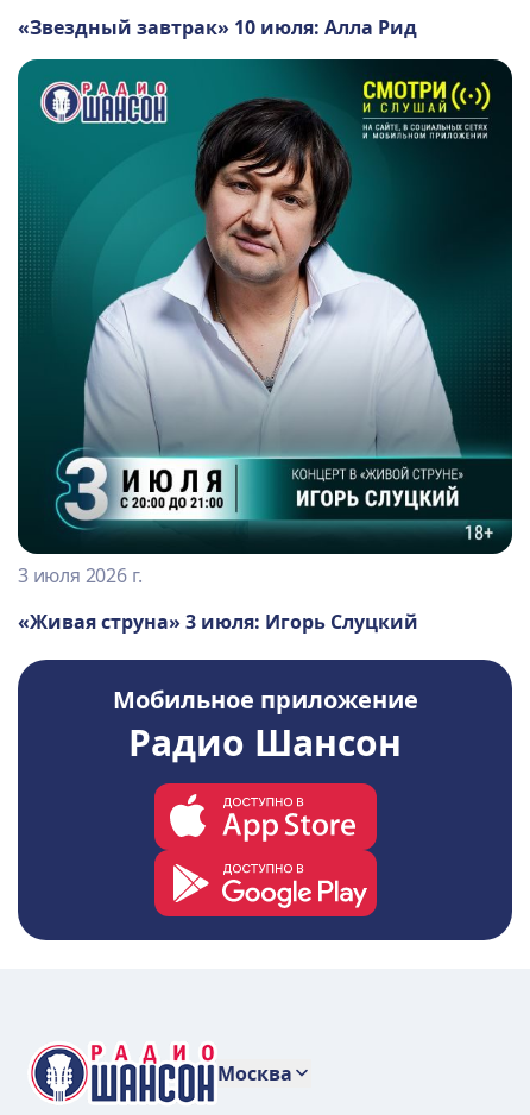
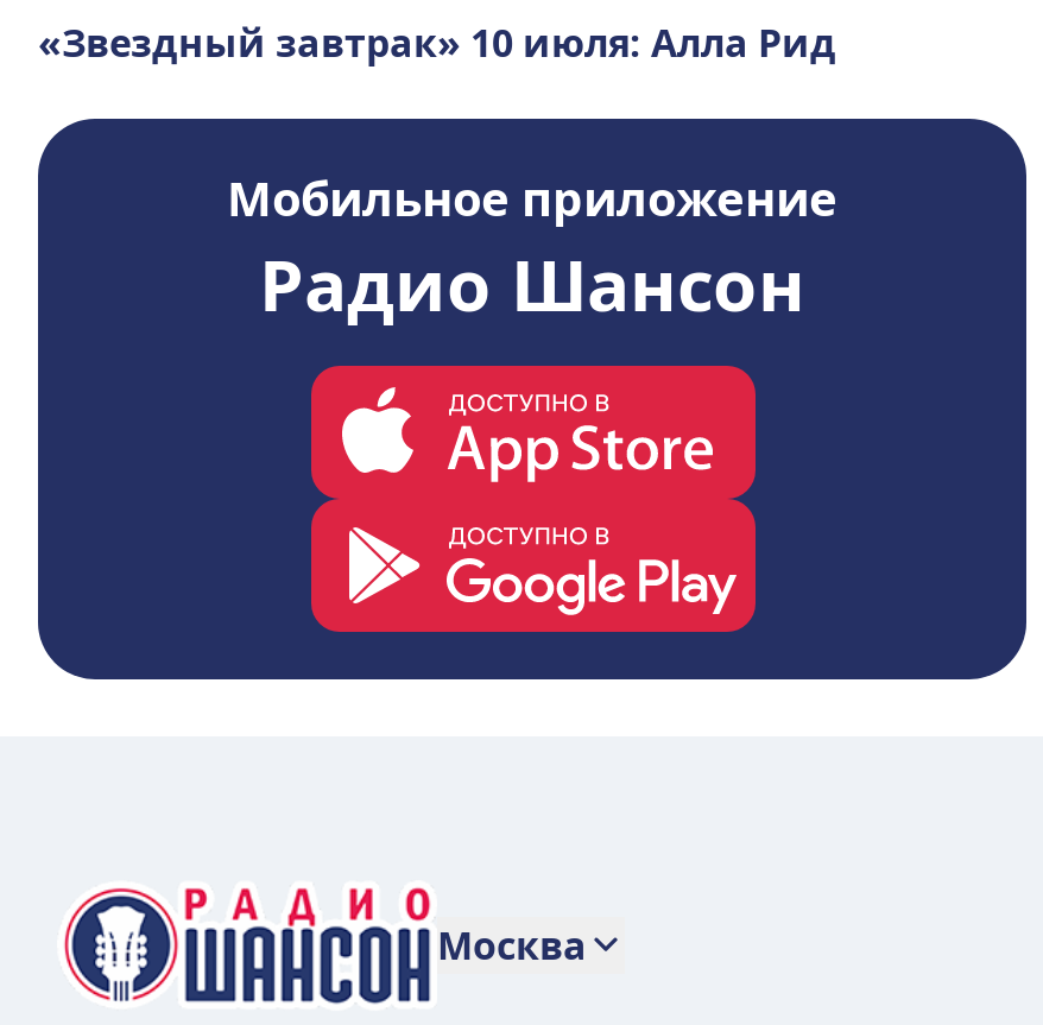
[17,58,513,635] [image] | 3 июля 2026 г. | «Живая струна» 3 июля: Игорь Слуцкий -> none

